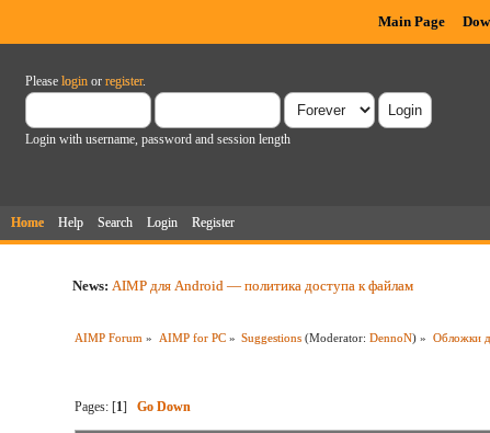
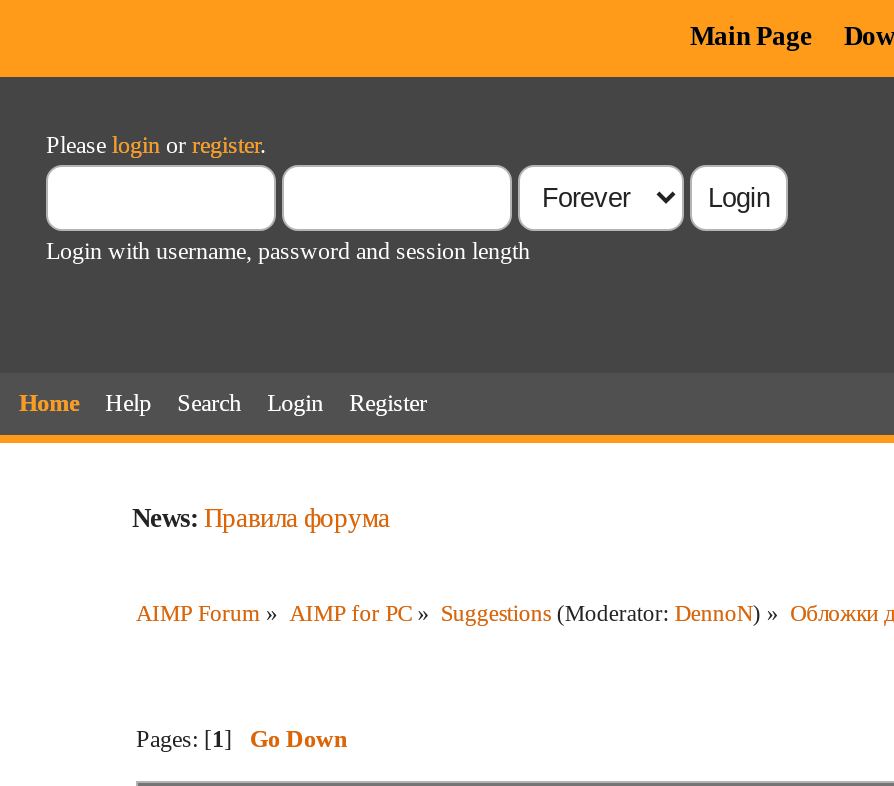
[72,277,413,294] News: AIMP для Android — политика доступа к файлам -> [132,503,390,533] News: Правила форума

